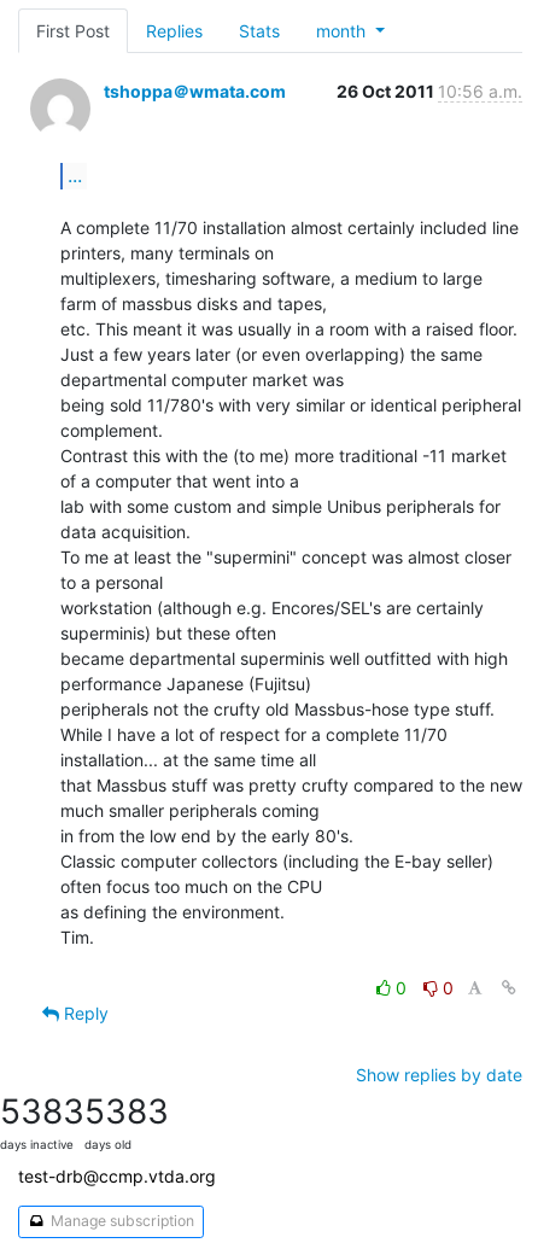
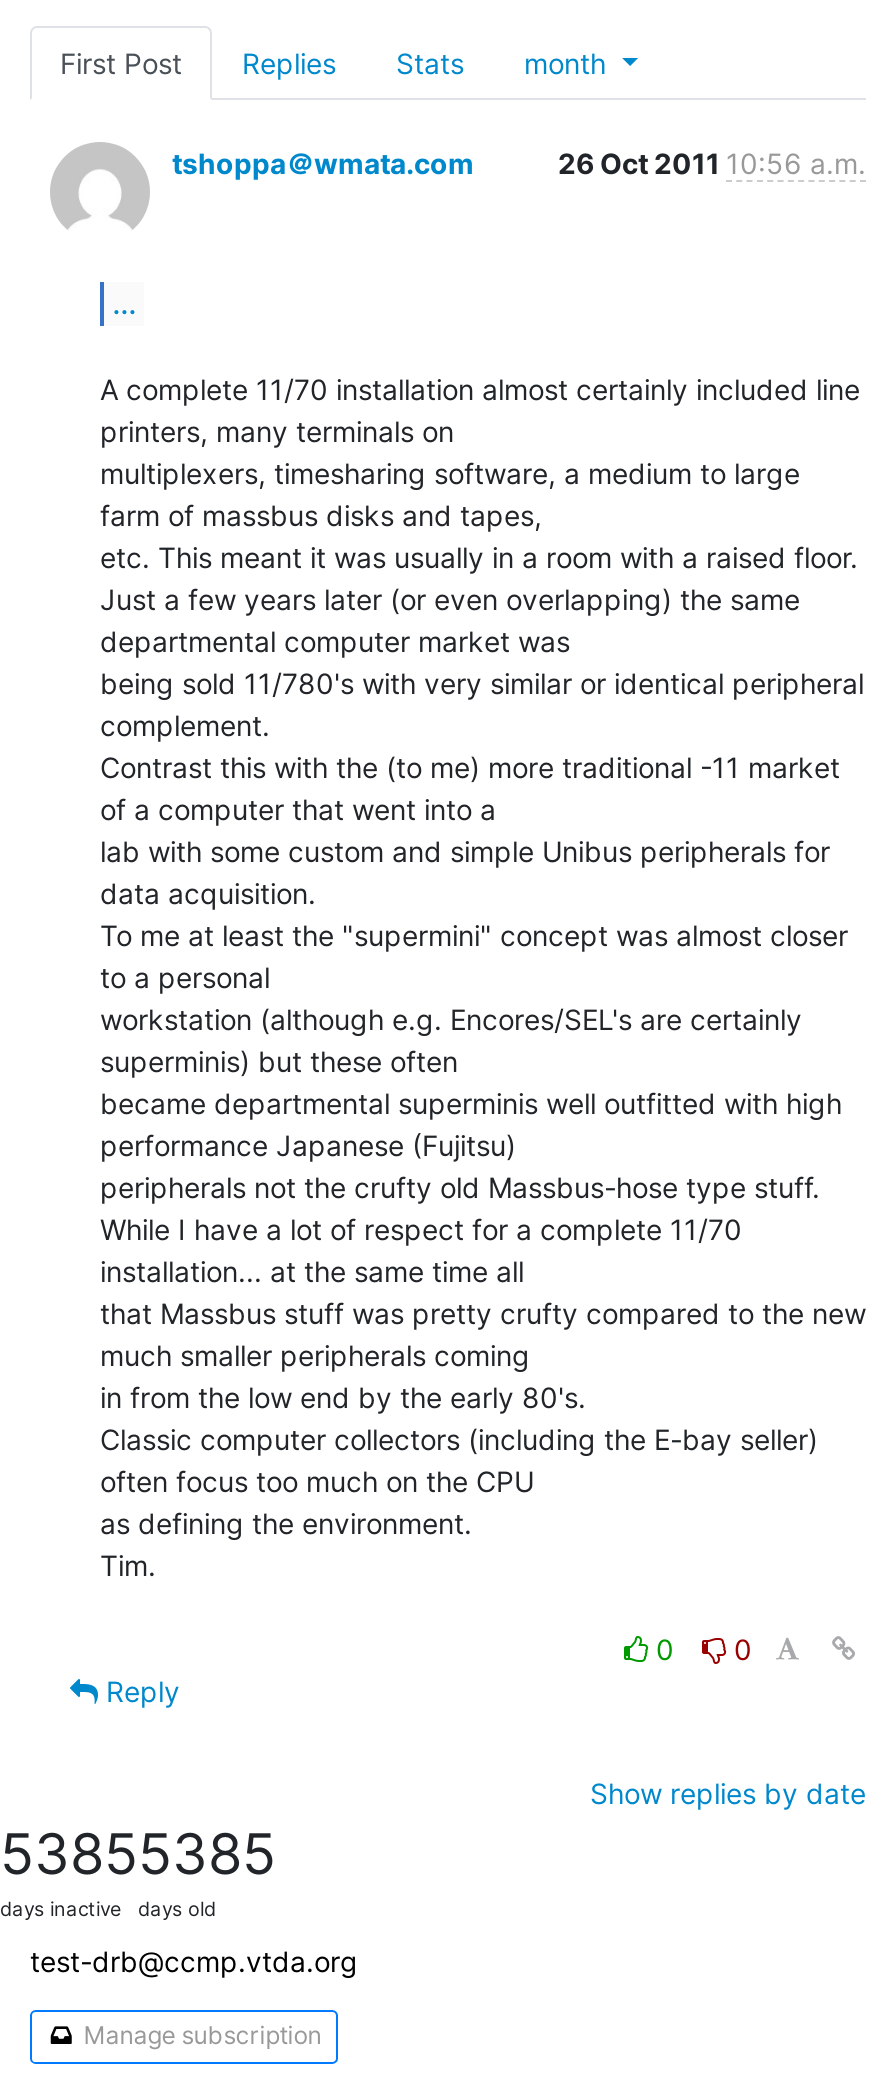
[0,1091,84,1132] 5383 -> [0,1820,138,1888] 5385
[84,1091,169,1132] 5383 -> [138,1820,276,1888] 5385

